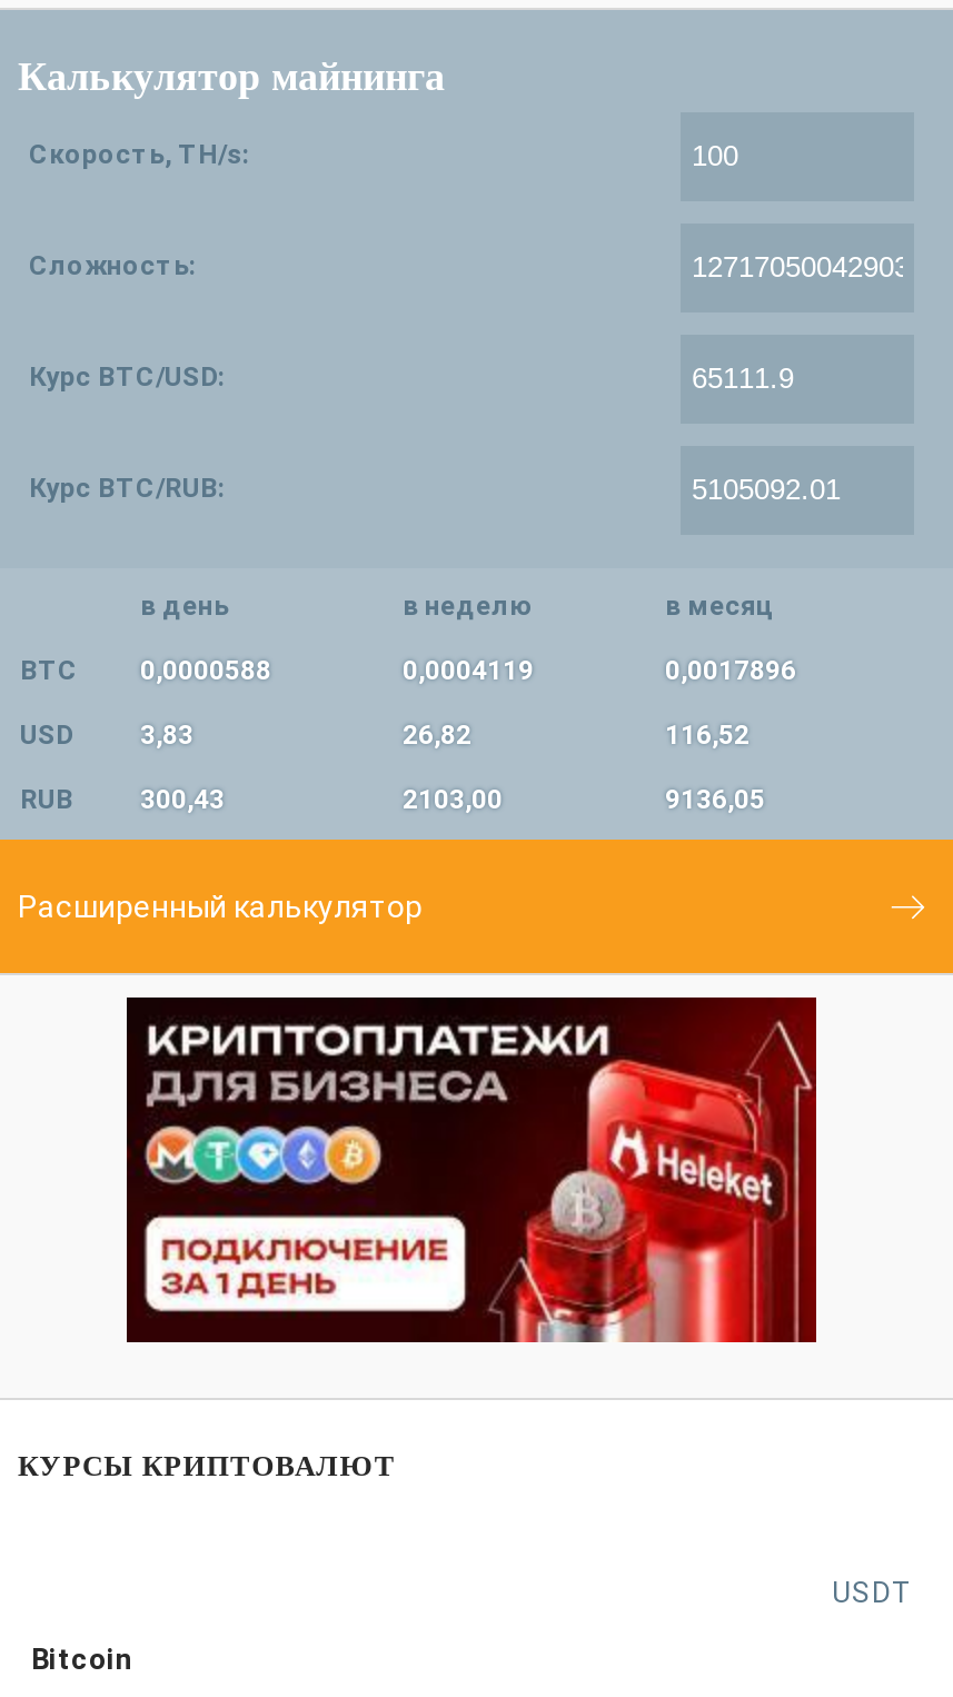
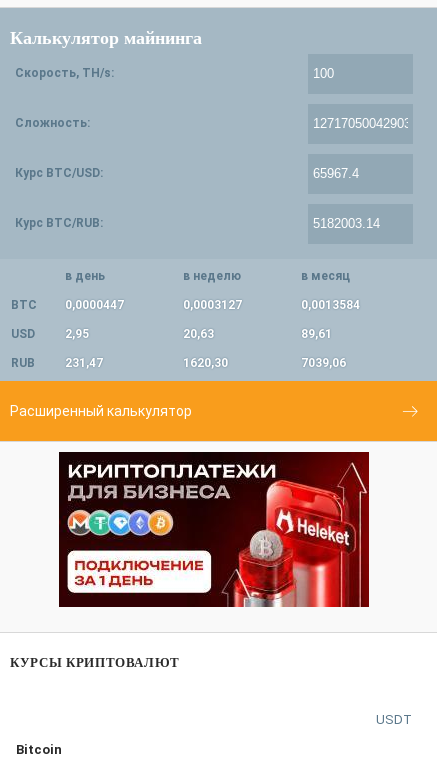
[20,656,271,687] BTC 0,0000588 -> [11,298,124,312] BTC 0,0000447
[403,656,534,687] 0,0004119 -> [183,298,242,312] 0,0003127
[665,656,796,687] 0,0017896 -> [301,298,360,312] 0,0013584
[140,720,193,752] 3,83 -> [65,327,89,341] 2,95
[403,720,471,752] 26,82 -> [183,327,214,341] 20,63
[665,720,750,752] 116,52 -> [301,327,332,341] 89,61
[140,785,225,816] 300,43 -> [65,356,103,370] 231,47
[403,785,503,816] 2103,00 -> [183,356,228,370] 1620,30
[665,785,765,816] 9136,05 -> [301,356,346,370] 7039,06

